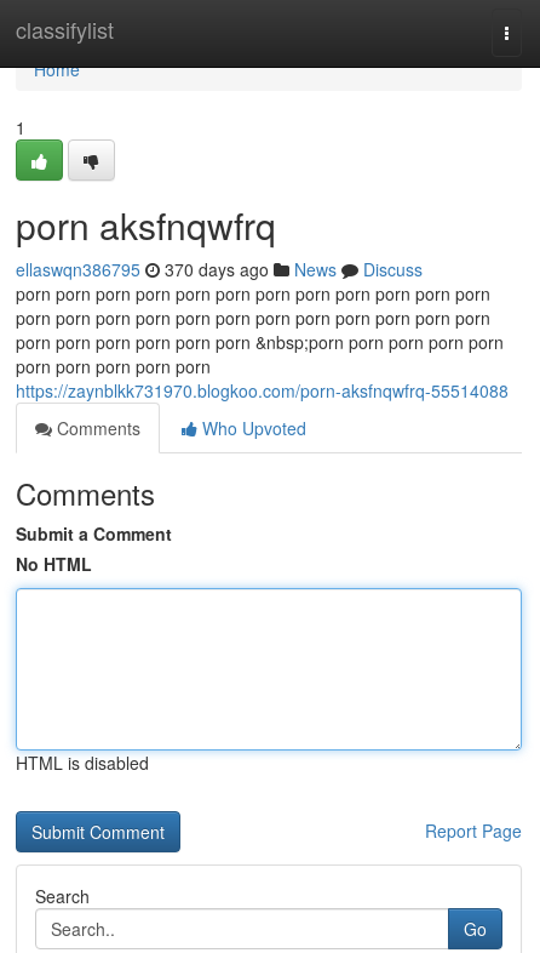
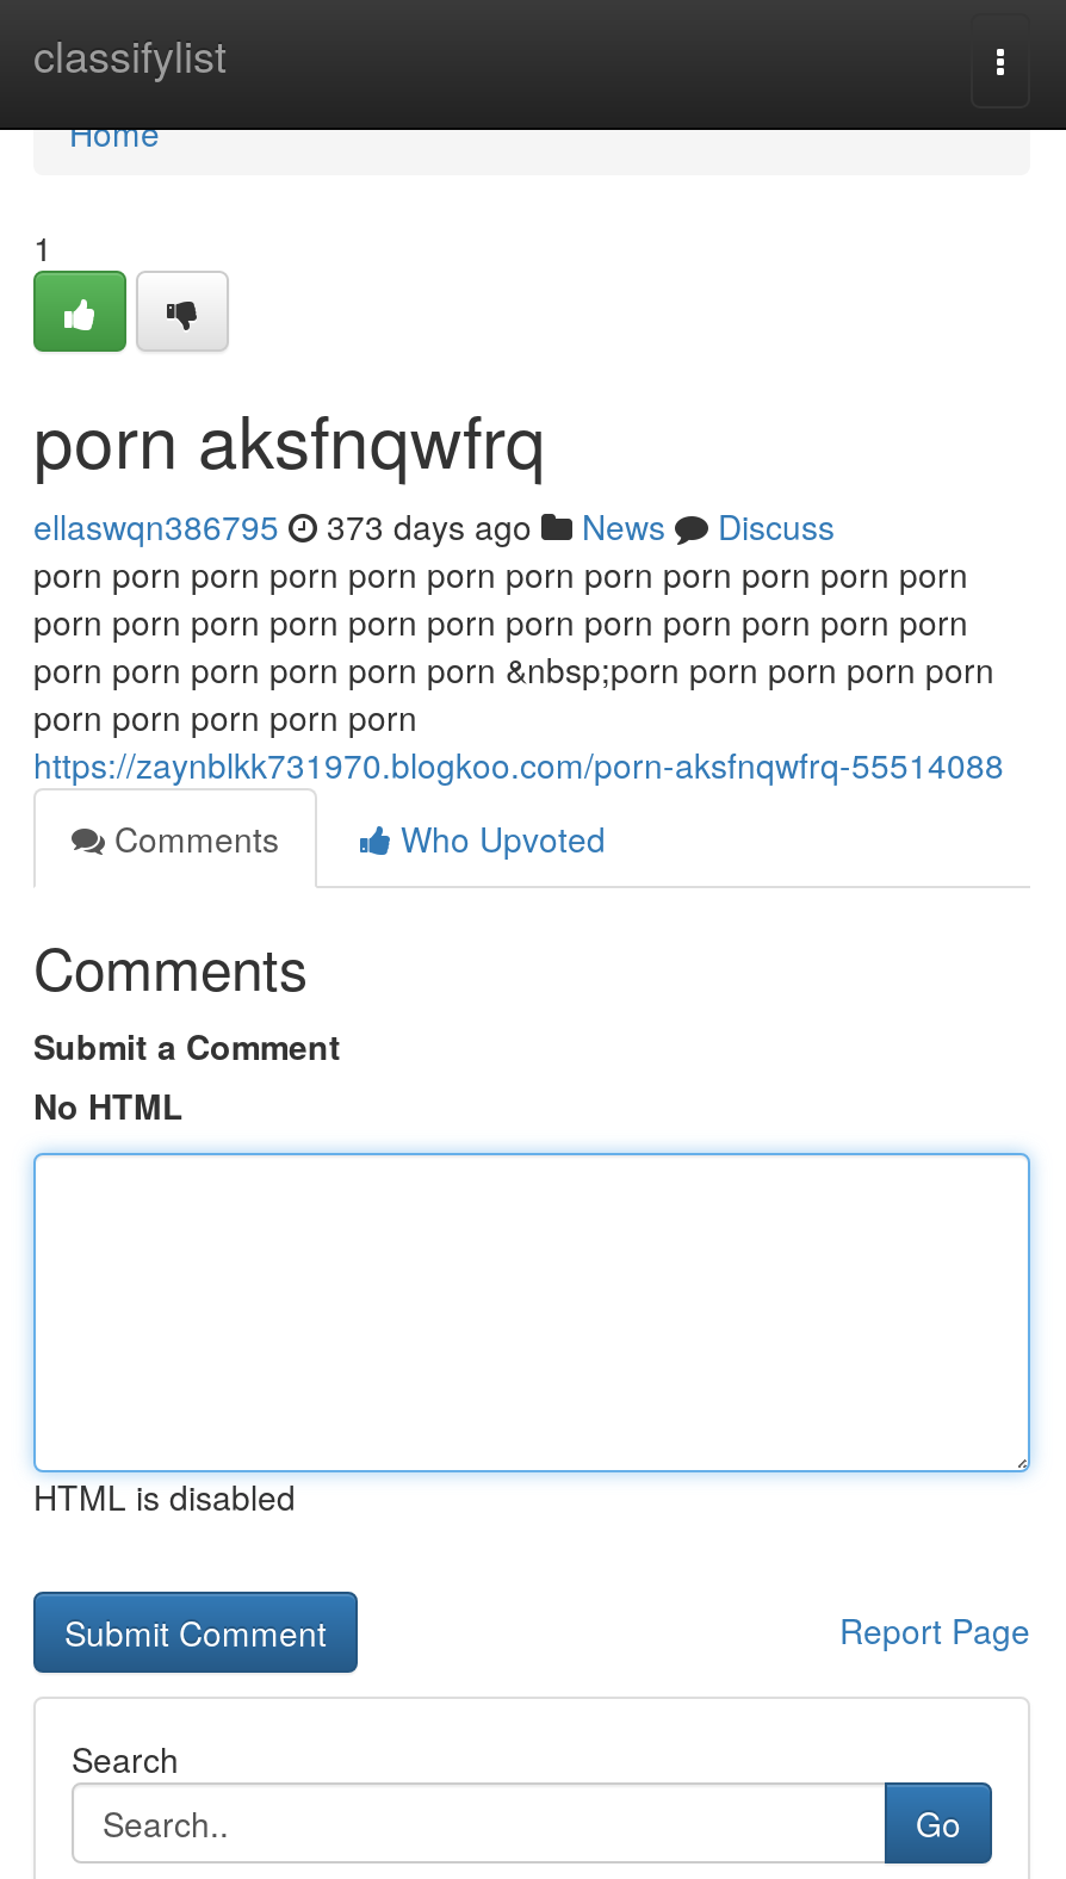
[16,257,423,281] ellaswqn386795 370 days ago News Discuss -> [33,502,835,550] ellaswqn386795 373 days ago News Discuss

